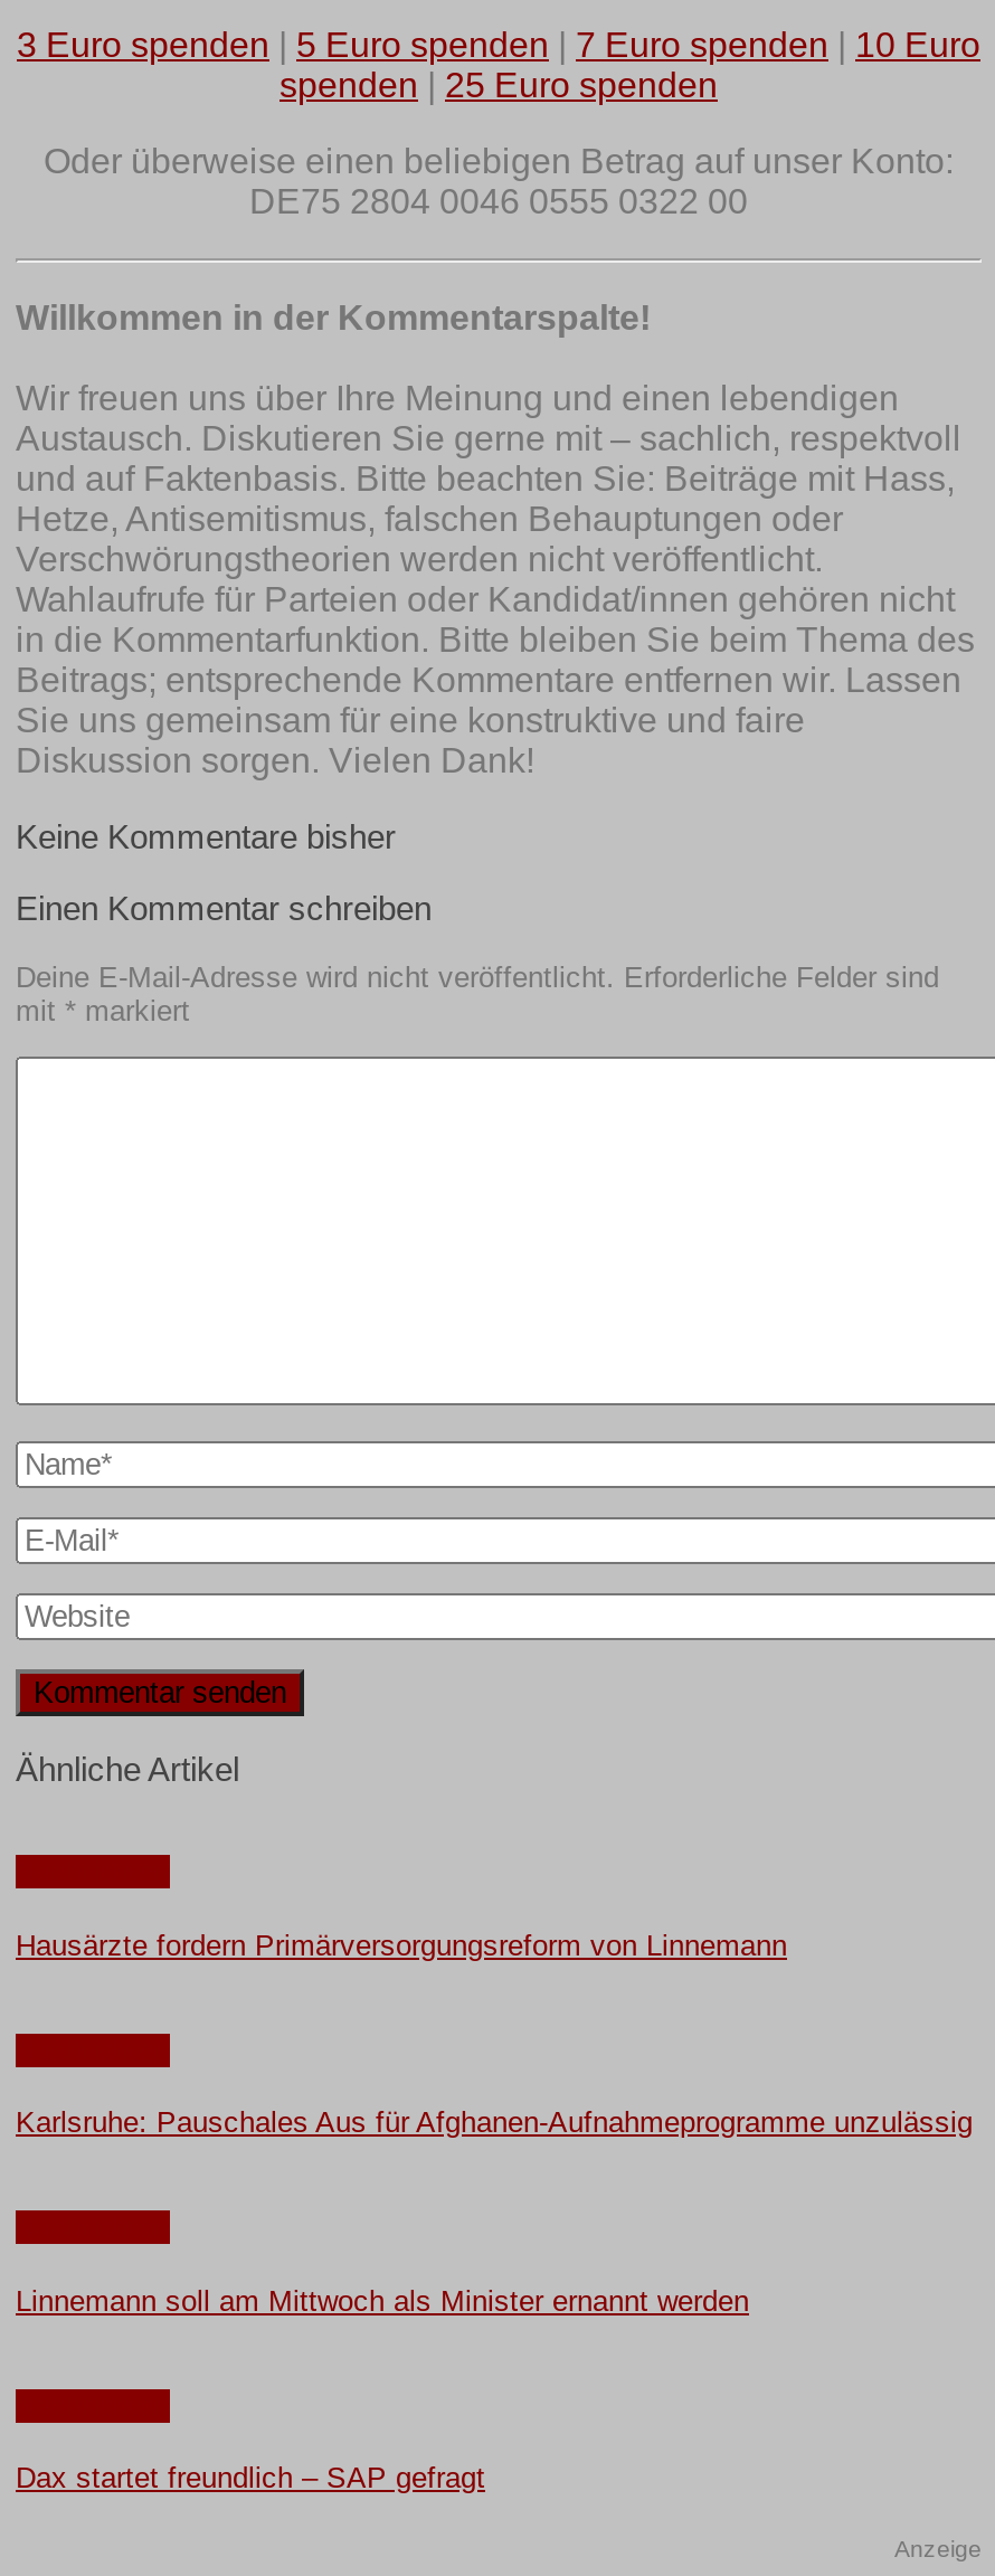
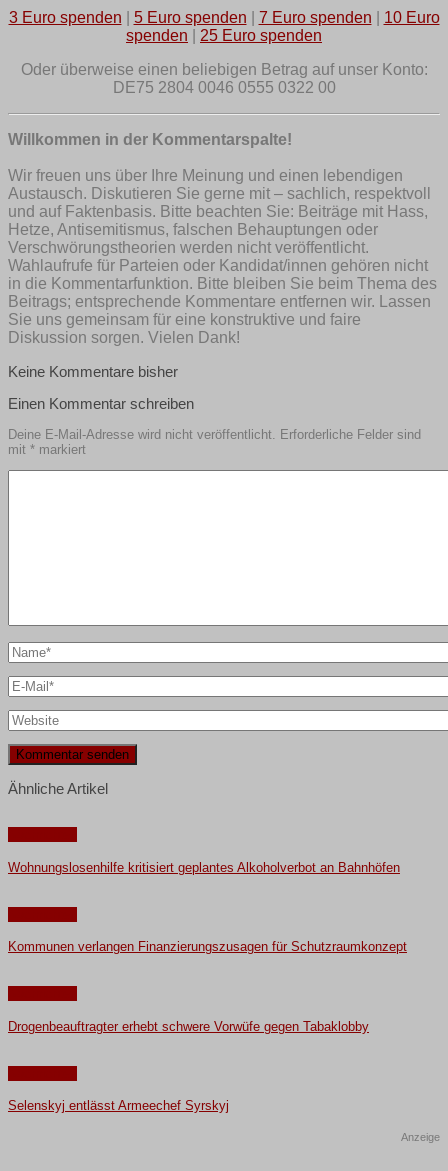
[16,1928,787,1961] Hausärzte fordern Primärversorgungsreform von Linnemann -> [8,860,400,875] Wohnungslosenhilfe kritisiert geplantes Alkoholverbot an Bahnhöfen
[16,2106,973,2139] Karlsruhe: Pauschales Aus für Afghanen-Aufnahmeprogramme unzulässig -> [8,939,407,954] Kommunen verlangen Finanzierungszusagen für Schutzraumkonzept
[16,2284,749,2317] Linnemann soll am Mittwoch als Minister ernannt werden -> [8,1019,369,1034] Drogenbeauftragter erhebt schwere Vorwüfe gegen Tabaklobby
[16,2462,485,2495] Dax startet freundlich – SAP gefragt -> [8,1098,229,1113] Selenskyj entlässt Armeechef Syrskyj

